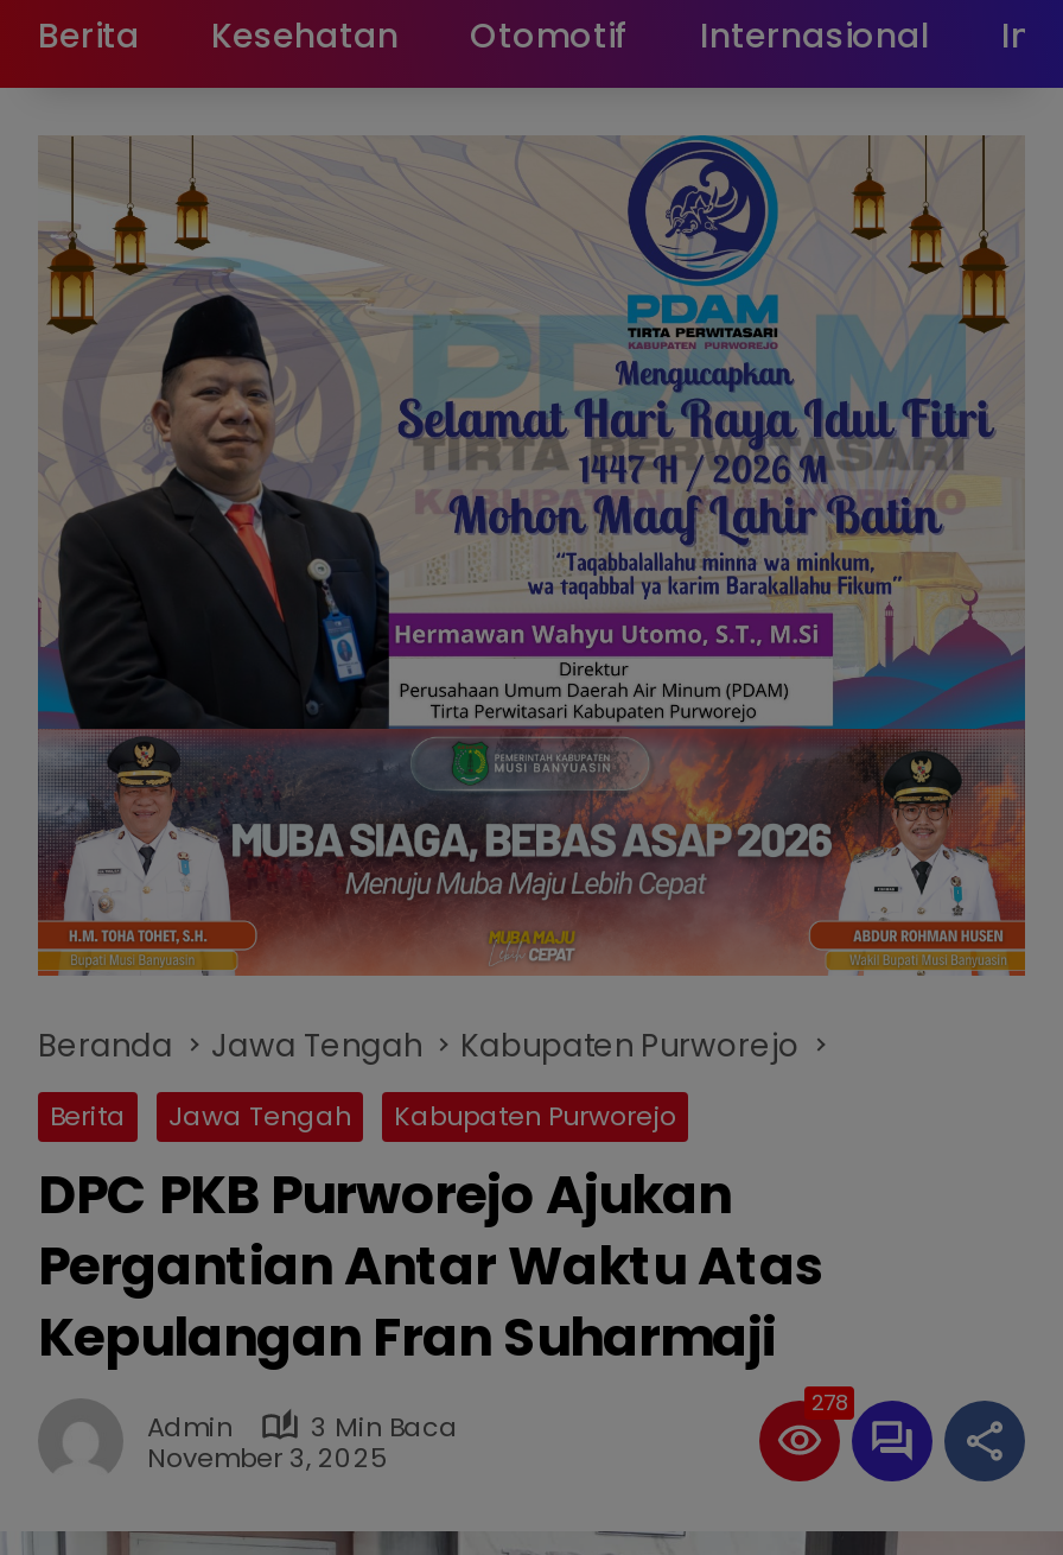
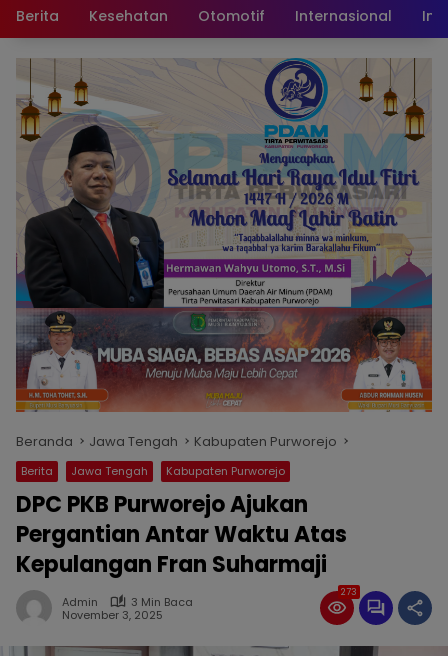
[811,1388,847,1416] 278 -> [341,586,357,598] 273

